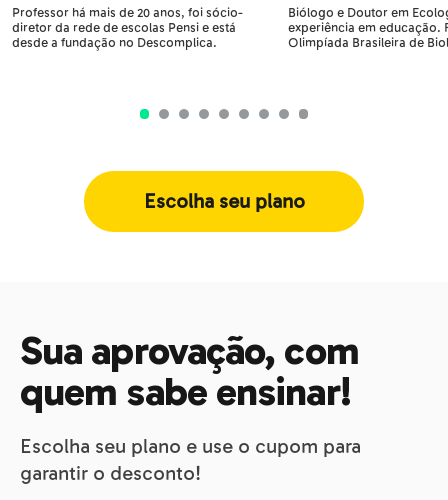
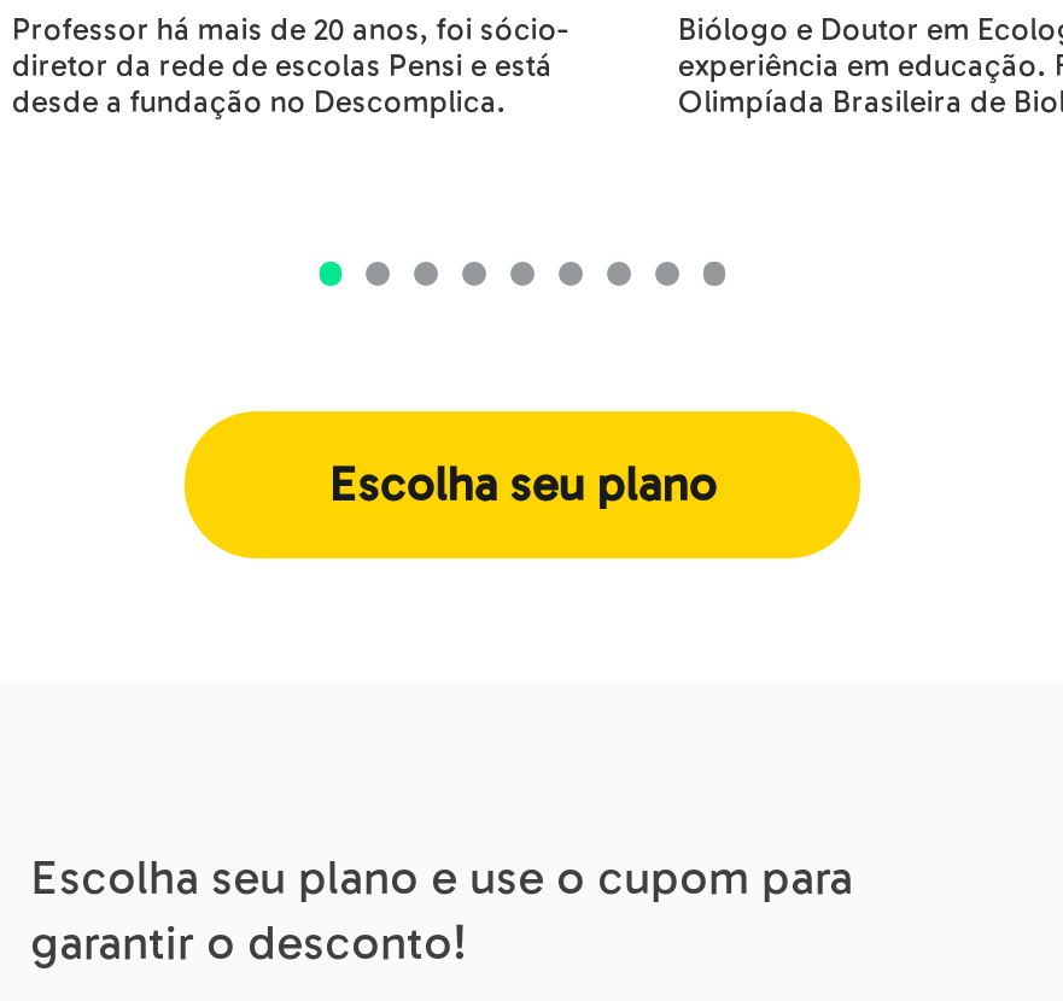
[20,328,359,416] Sua aprovação, com | quem sabe ensinar! -> none

